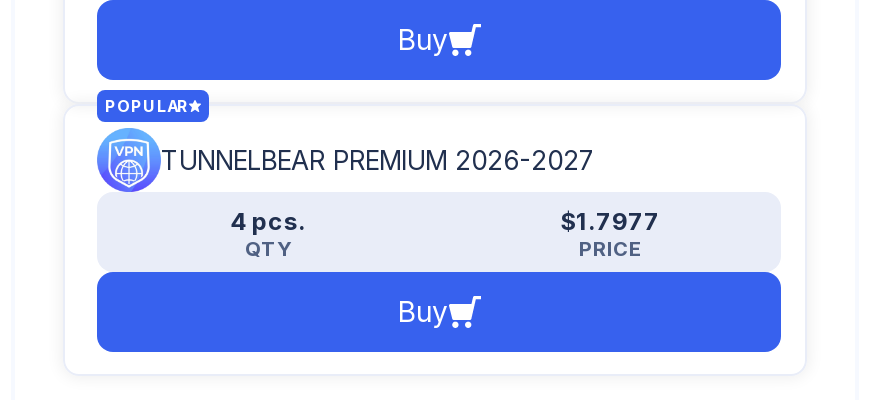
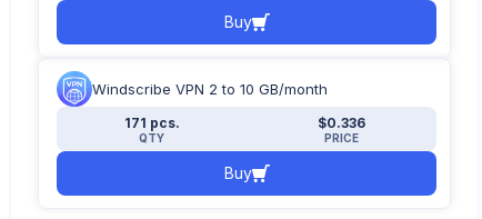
[105,96,595,236] POPULAR | TUNNELBEAR PREMIUM 2026-2027 | 4 pcs. -> [92,80,328,131] Windscribe VPN 2 to 10 GB/month | 171 pcs.
[560,206,660,236] $1.7977 -> [318,115,365,131] $0.336

